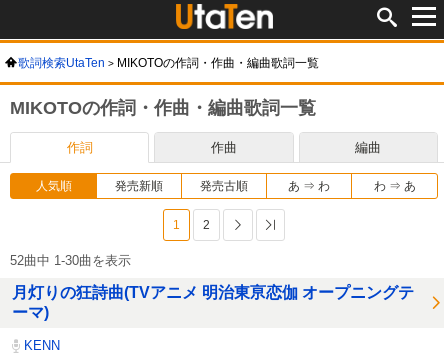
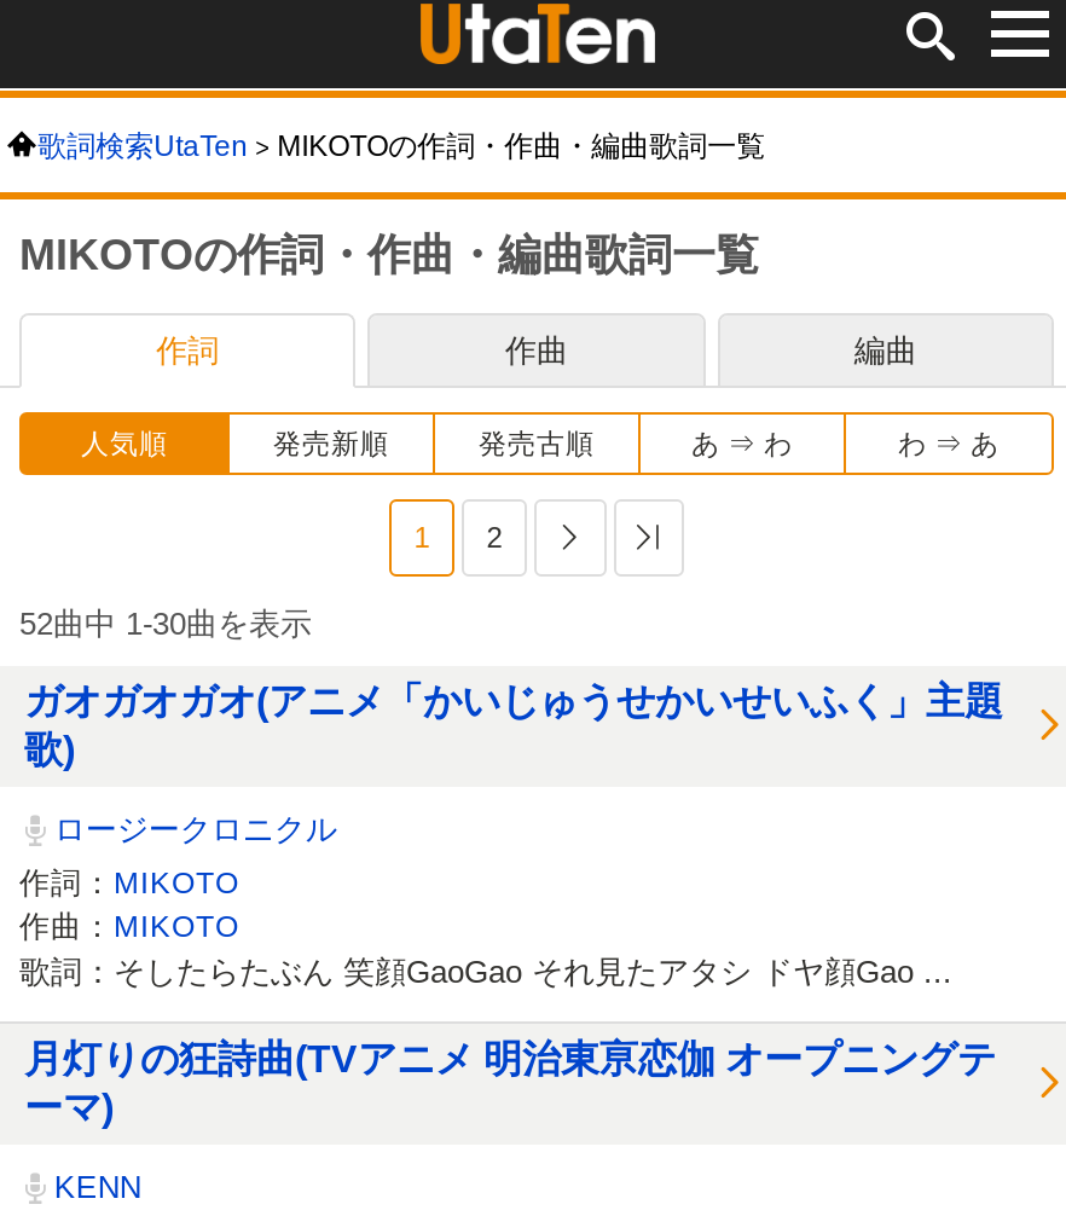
none -> [19,681,1003,989] ガオガオガオ(アニメ「かいじゅうせかいせいふく」主題 | 歌) | ロージークロニクル | 作詞：MIKOTO | 作曲：MIKOTO | 歌詞：そしたらたぶん 笑顔GaoGao それ見たアタシ ドヤ顔Gao ...

